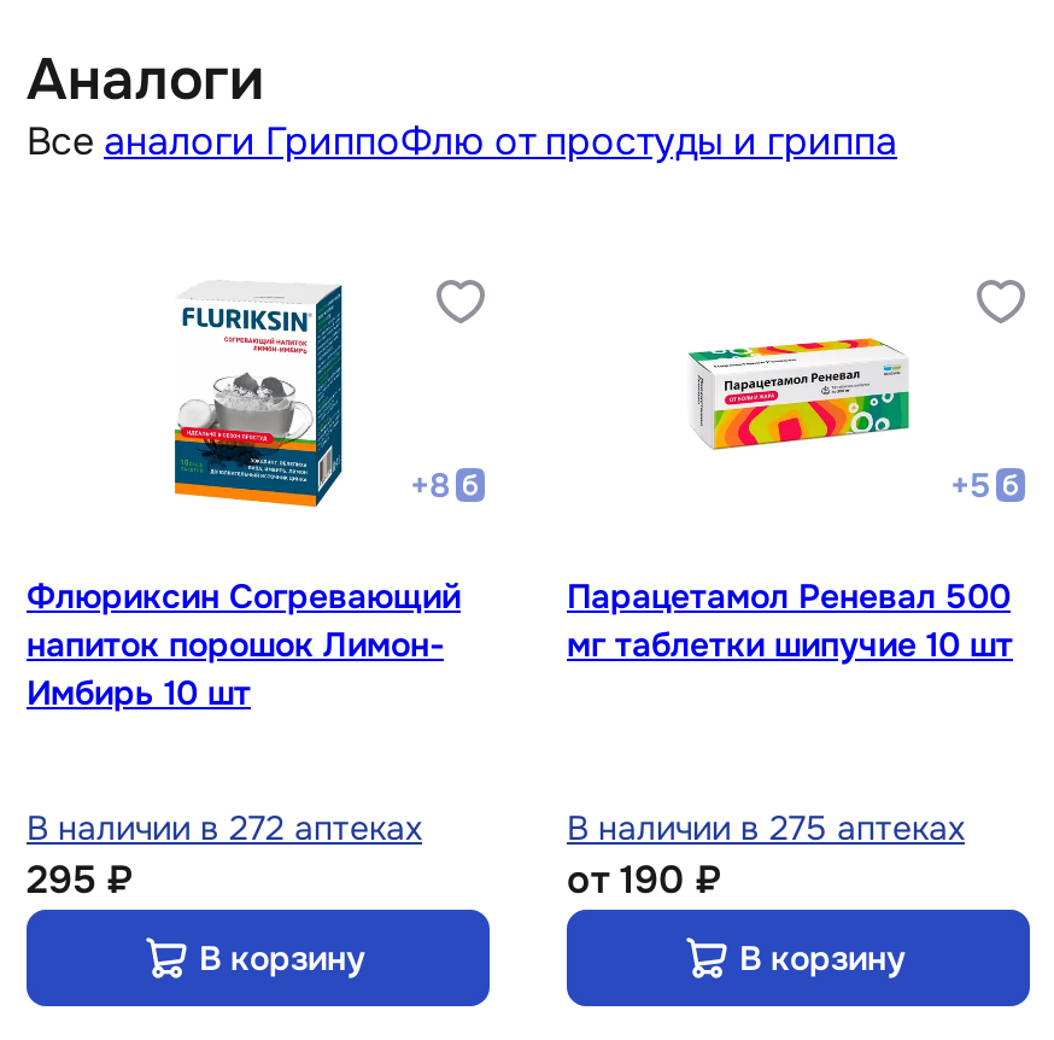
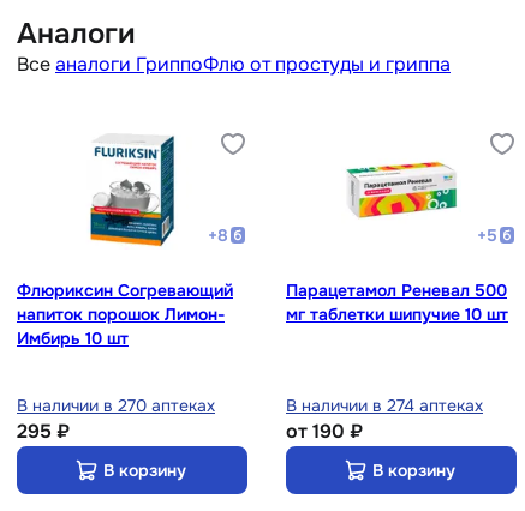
[27,806,422,850] В наличии в 272 аптеках -> [17,395,215,416] В наличии в 270 аптеках
[567,806,965,850] В наличии в 275 аптеках -> [286,395,483,416] В наличии в 274 аптеках

